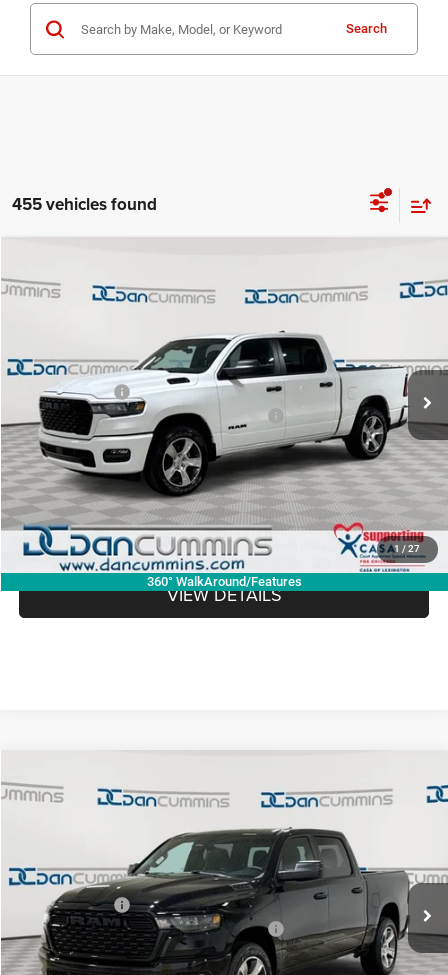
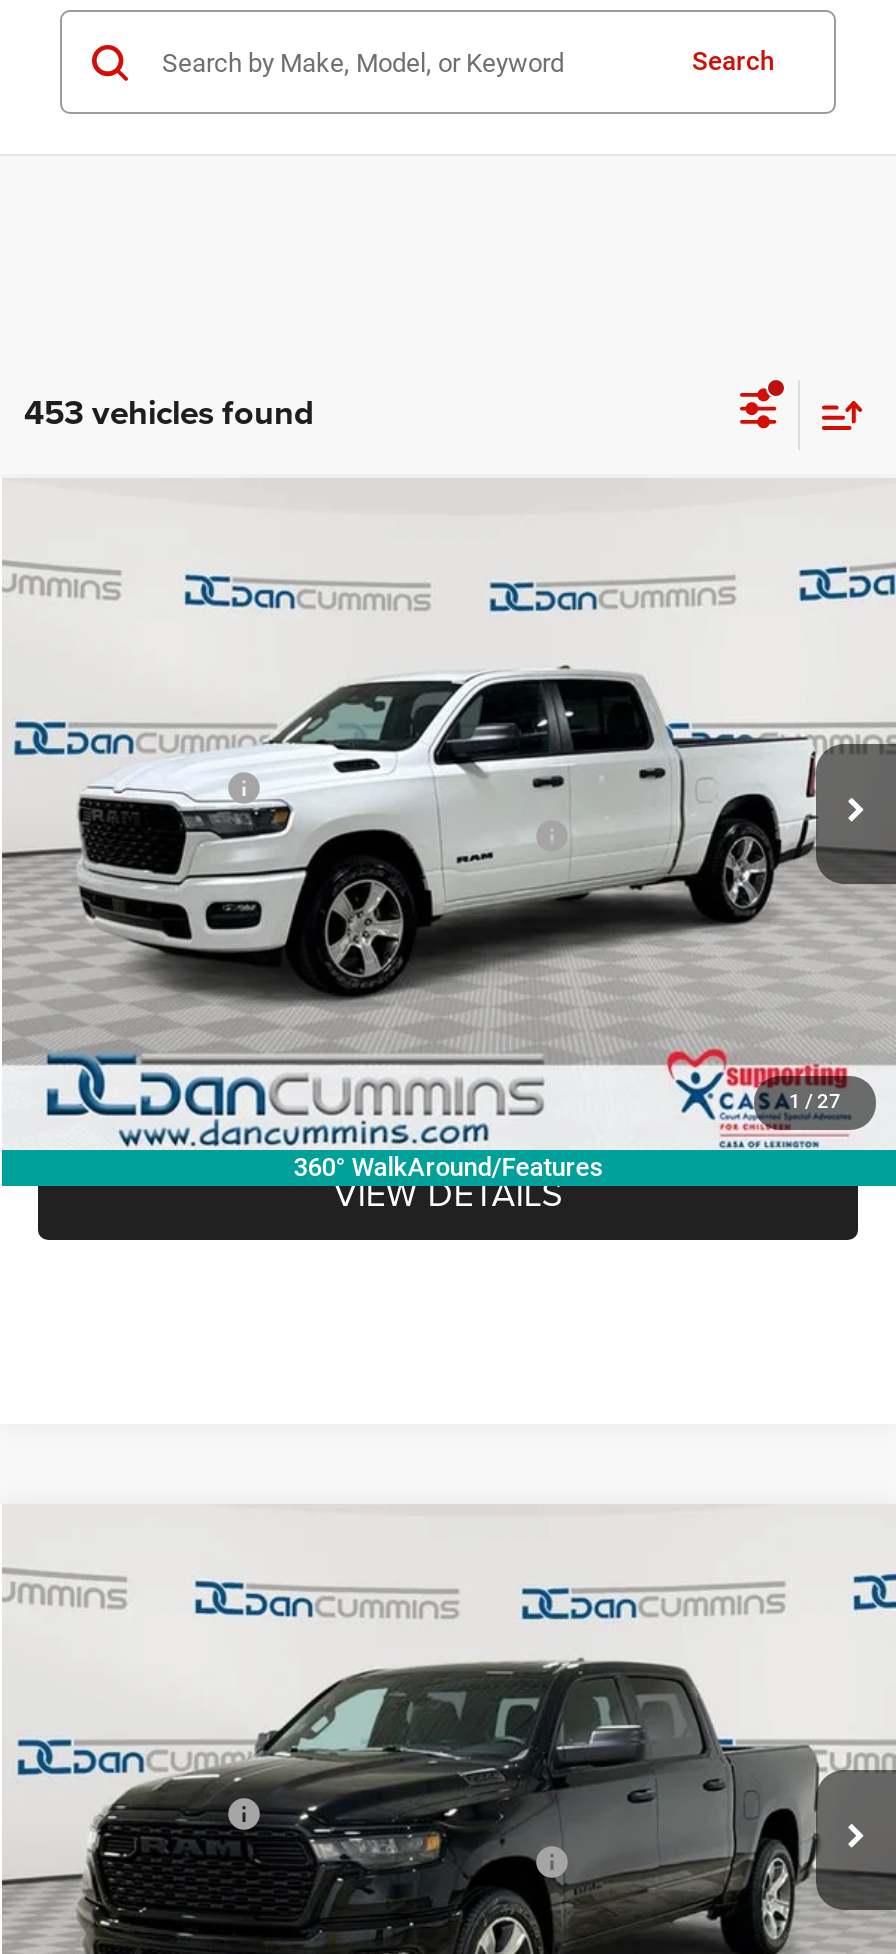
[12,192,157,216] 455 vehicles found -> [24,388,314,436] 453 vehicles found

